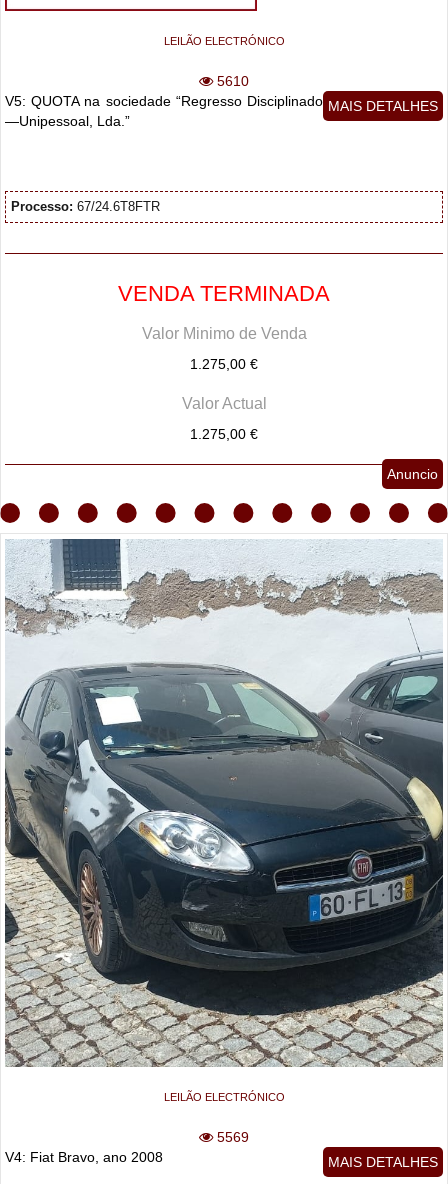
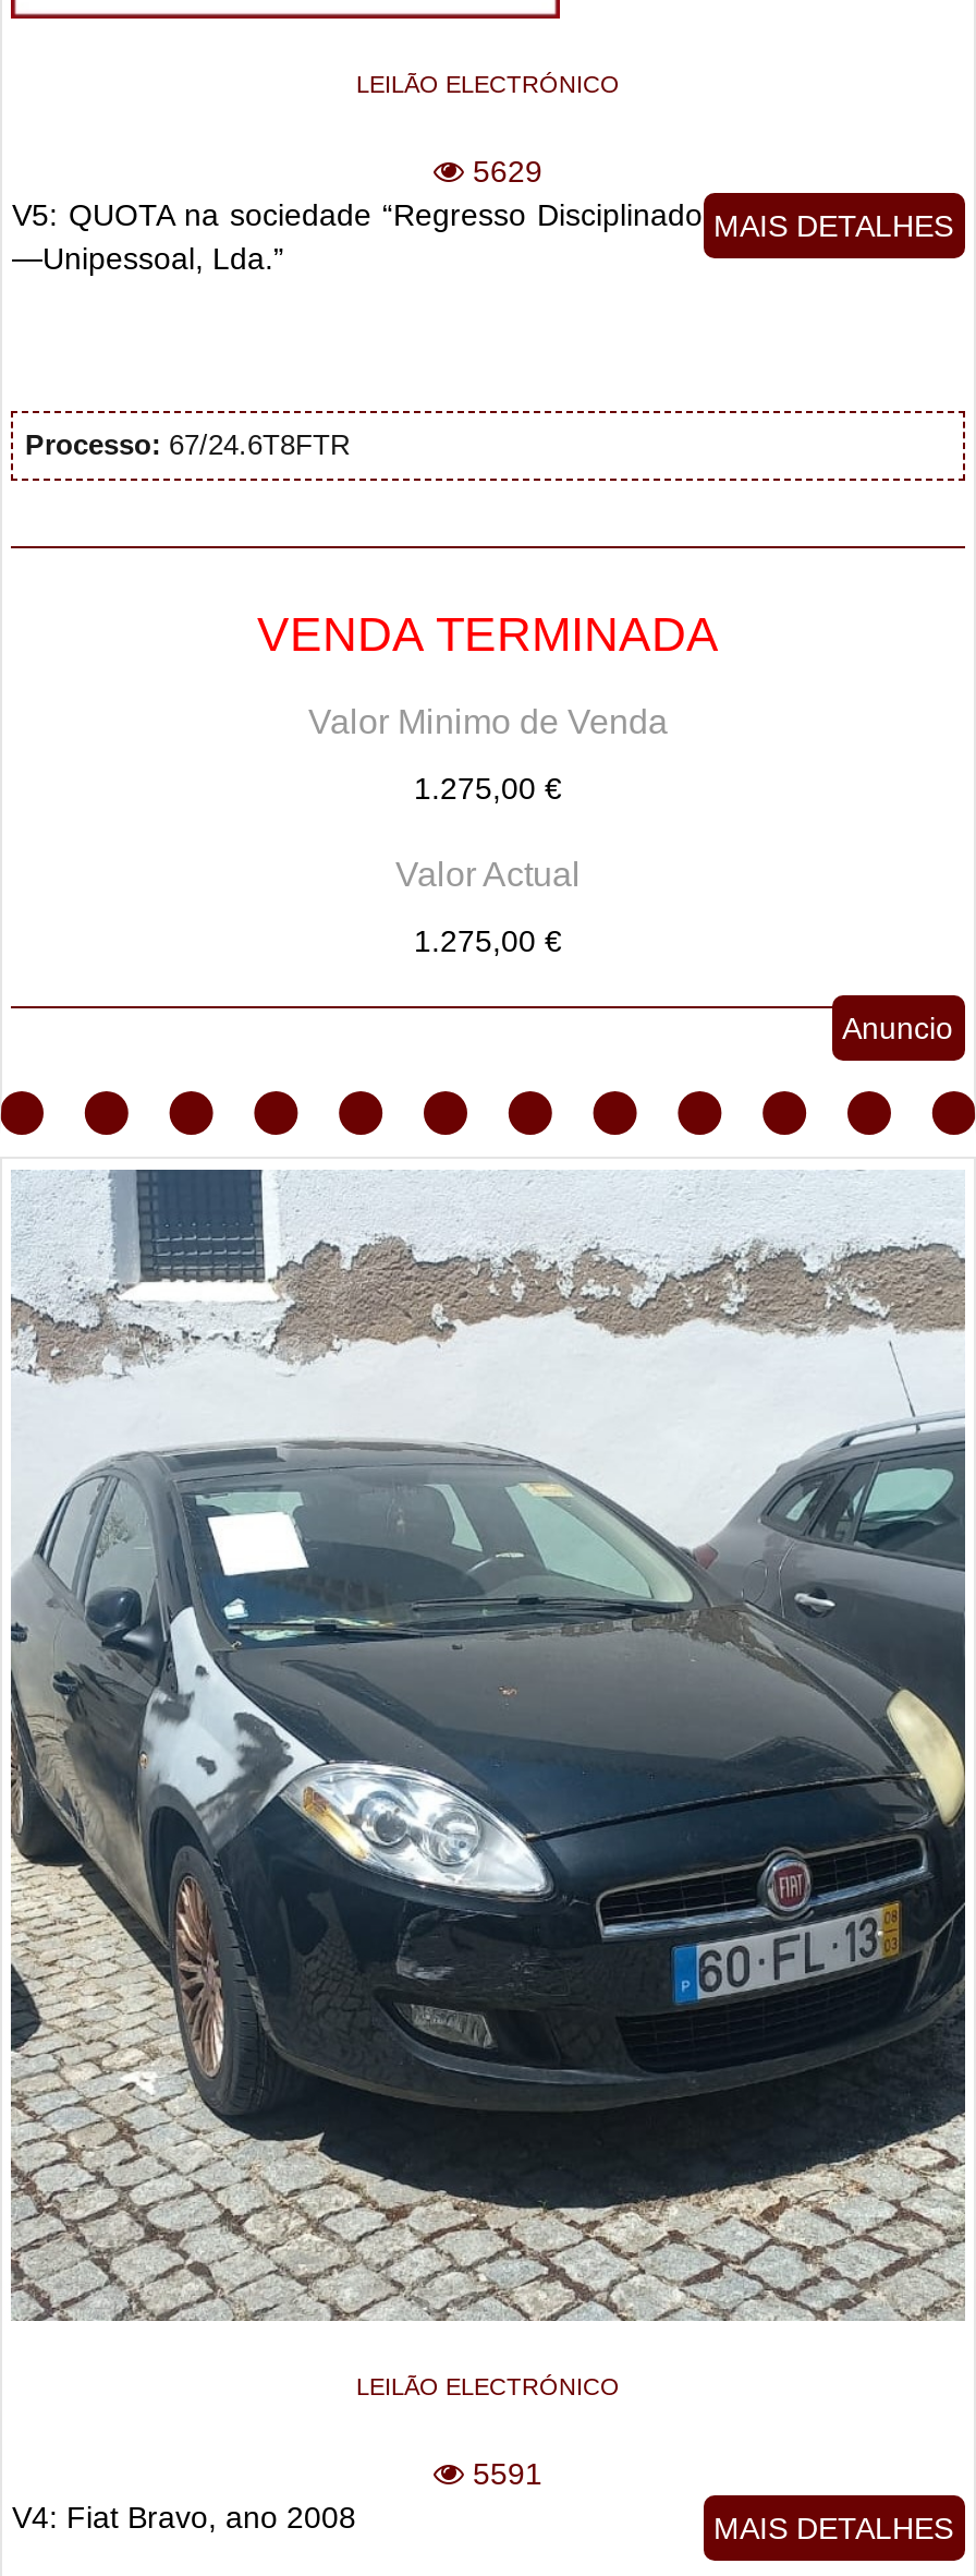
[213,73,249,89] 5610 -> [464,153,542,188] 5629
[213,1129,249,1145] 5569 -> [464,2455,542,2490] 5591

